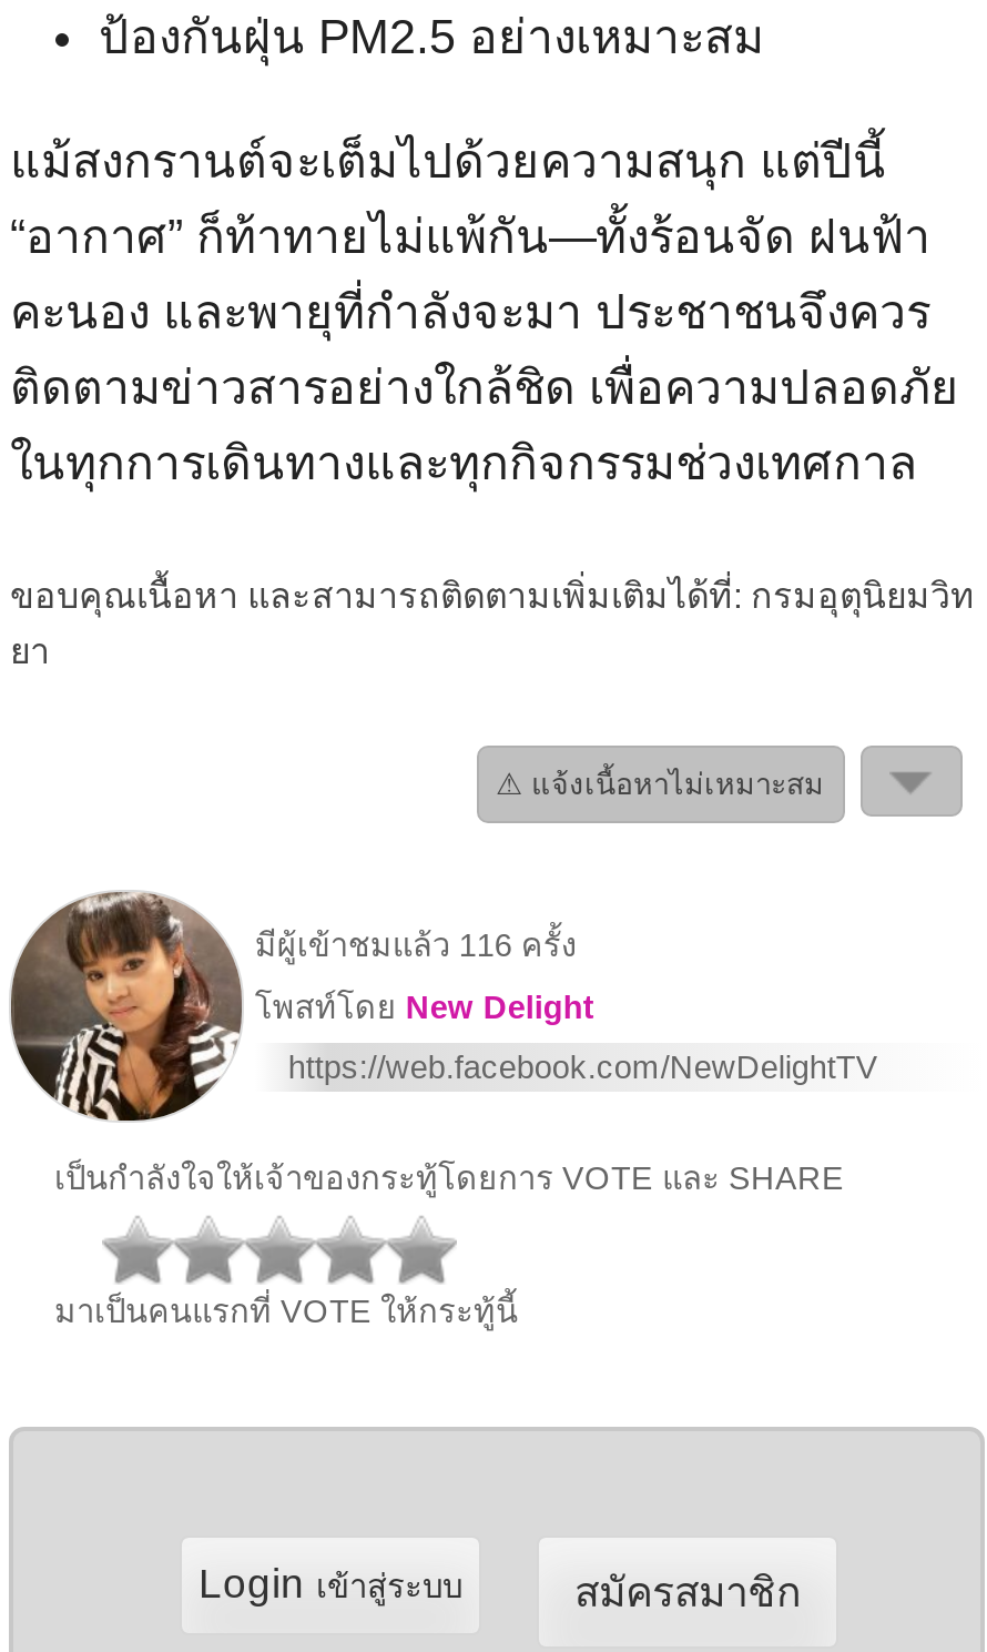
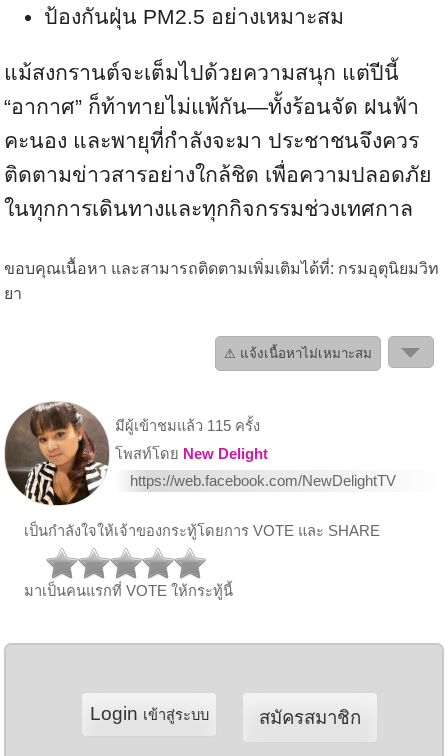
[255,927,576,963] มีผู้เข้าชมแล้ว 116 ครั้ง -> [115,418,260,434] มีผู้เข้าชมแล้ว 115 ครั้ง

